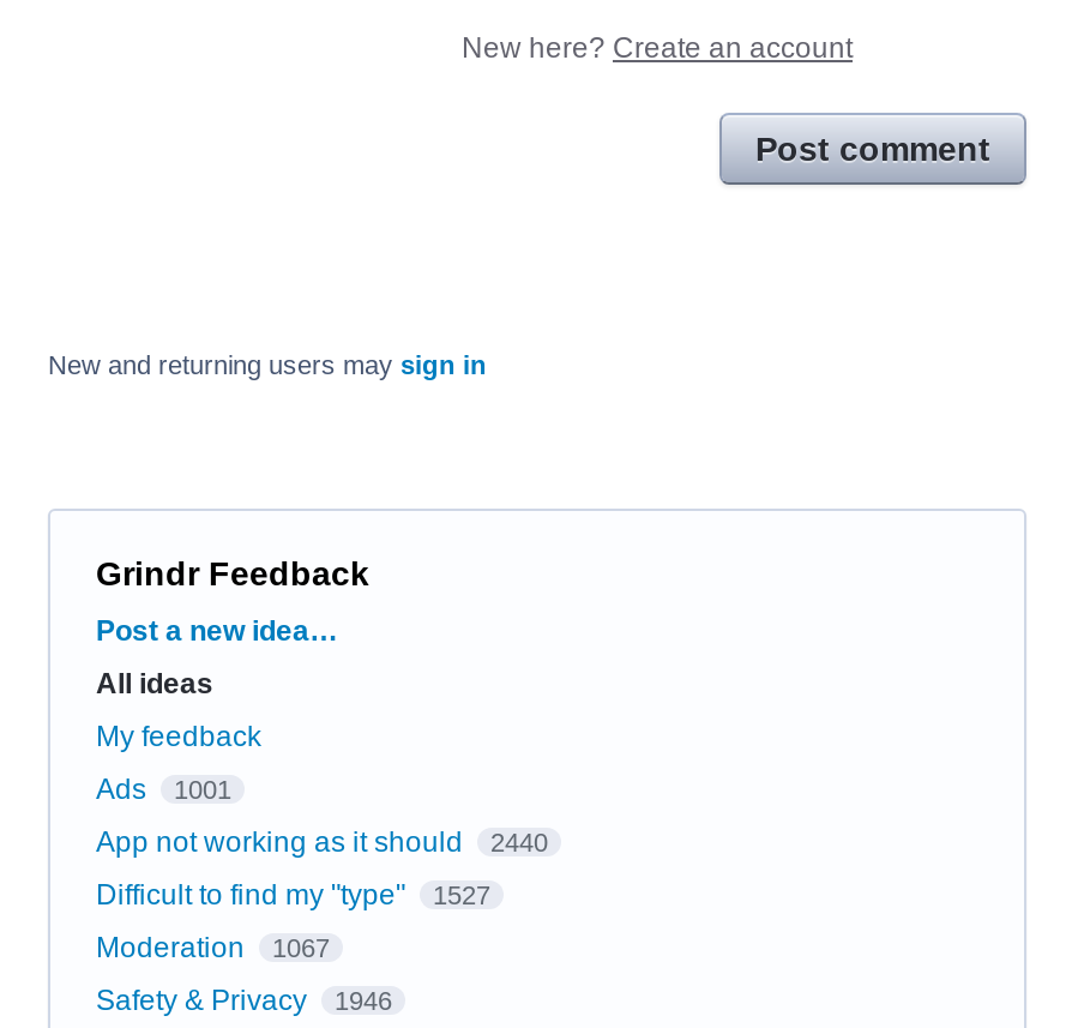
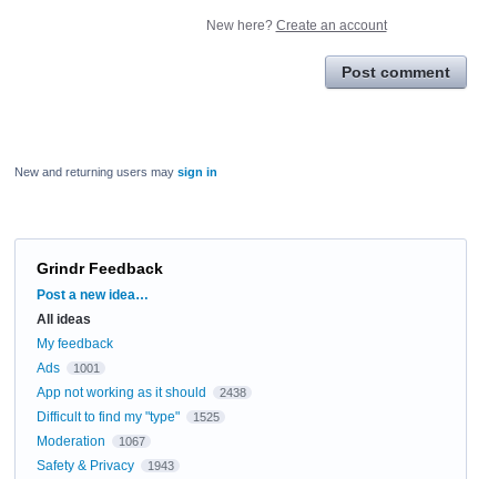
[96,825,548,858] App not working as it should 2440 -> [37,384,246,400] App not working as it should 2438
[96,877,490,911] Difficult to find my "type" 1527 -> [37,409,219,424] Difficult to find my "type" 1525
[96,983,392,1016] Safety & Privacy 1946 -> [37,458,174,473] Safety & Privacy 1943

